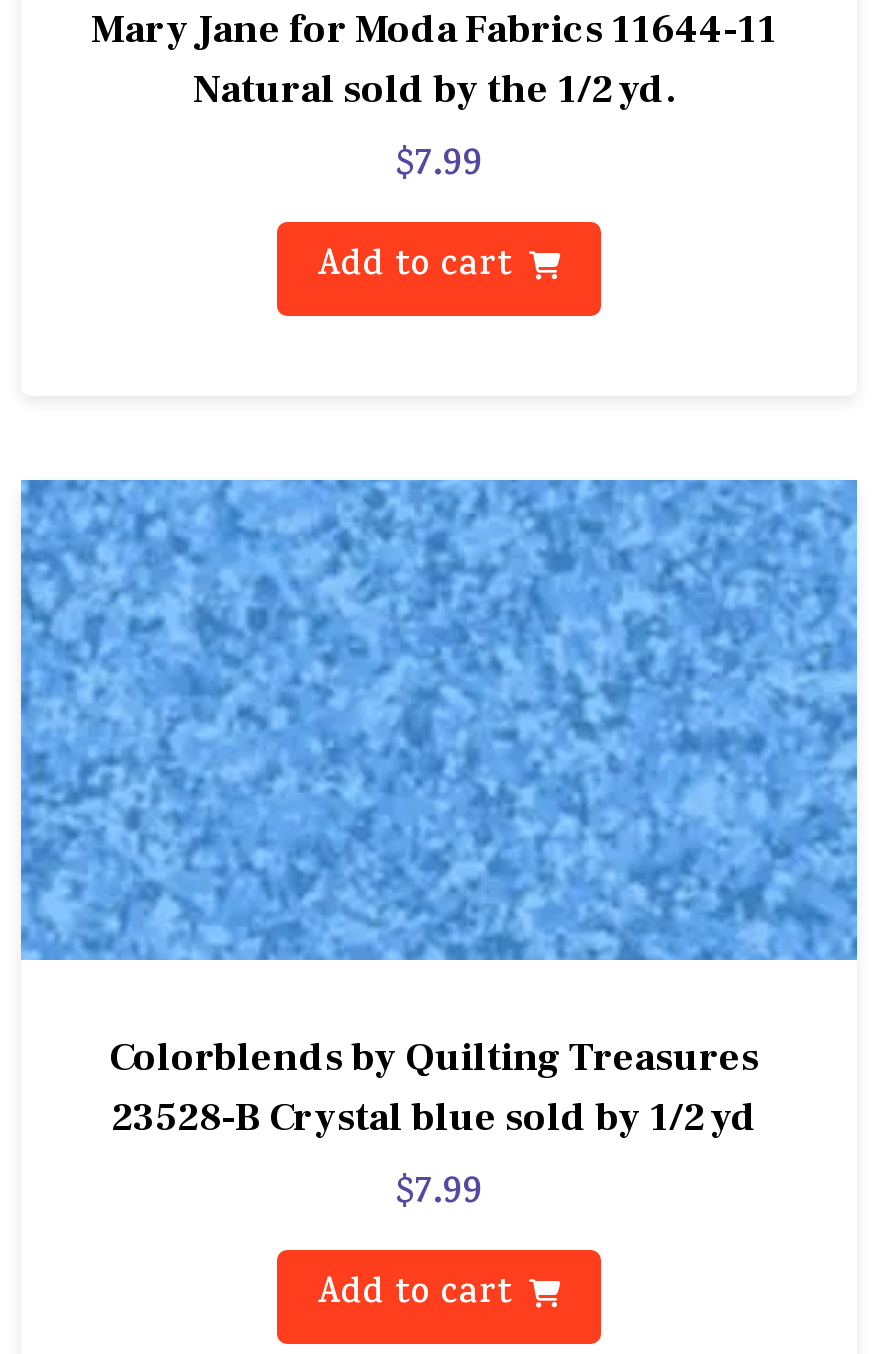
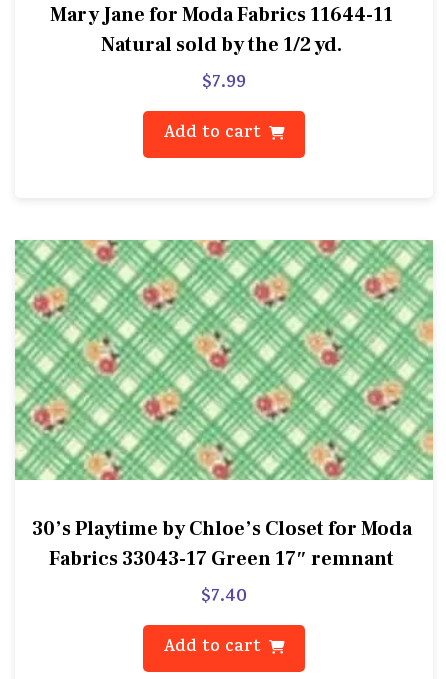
[19,478,859,1227] [image] | Colorblends by Quilting Treasures | 23528-B Crystal blue sold by 1/2 yd | $7.99 -> [14,239,434,613] [image] | 30’s Playtime by Chloe’s Closet for Moda | Fabrics 33043-17 Green 17″ remnant | $7.40

